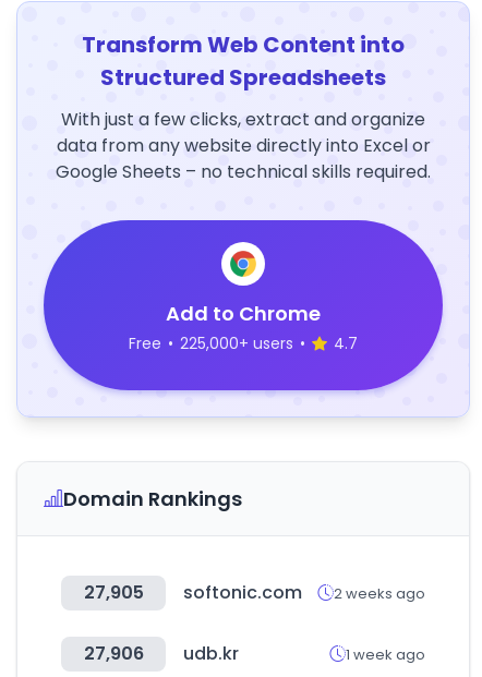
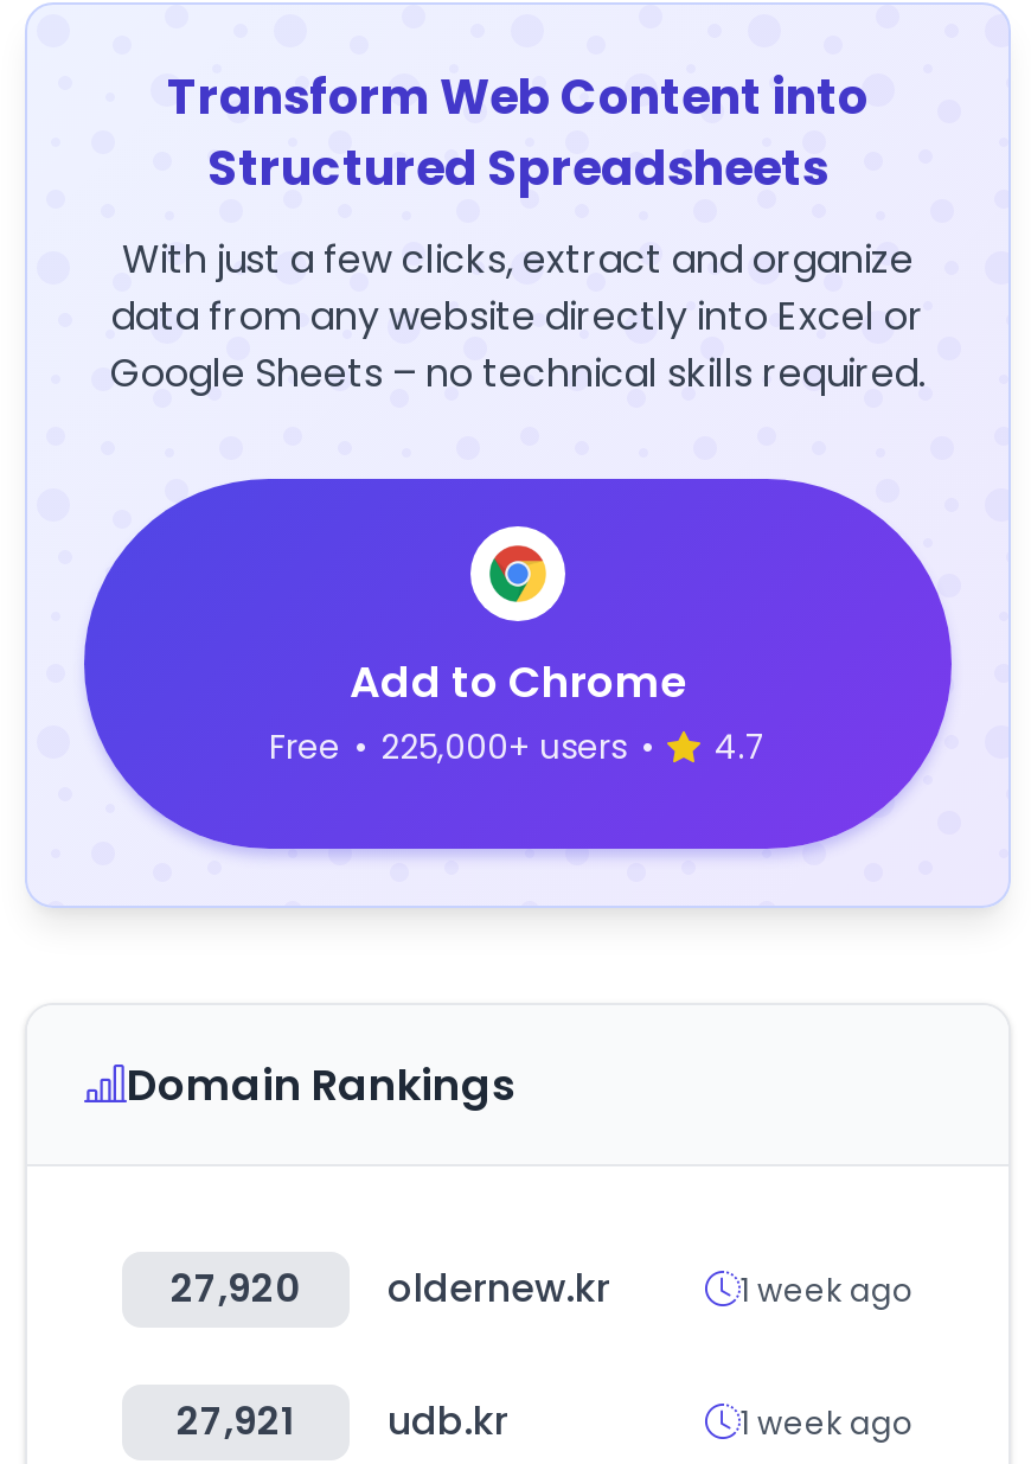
[83,580,425,605] 27,905 | softonic.com | 2 weeks ago -> [171,1261,914,1316] 27,920 | oldernew.kr | 1 week ago
[83,641,239,666] 27,906 udb.kr -> [177,1394,508,1449] 27,921 udb.kr

